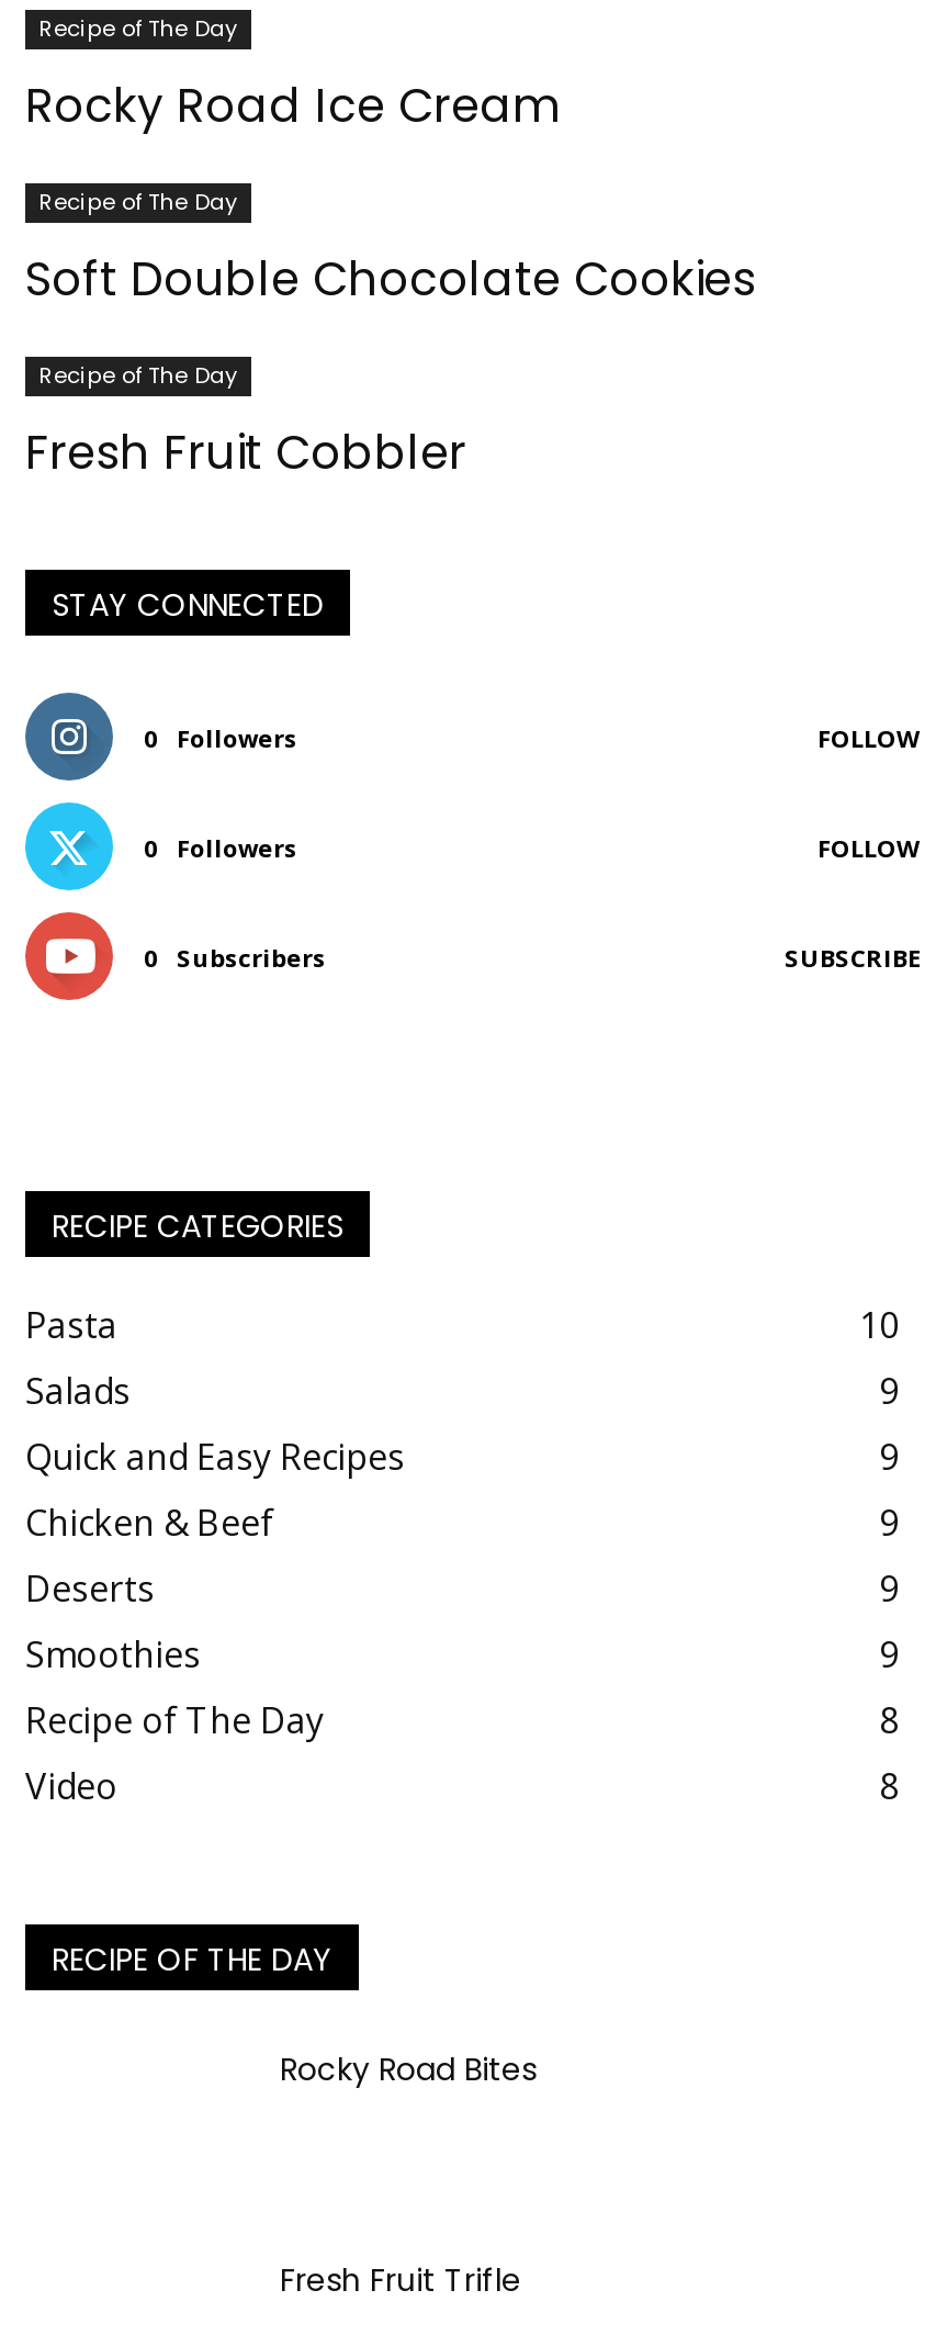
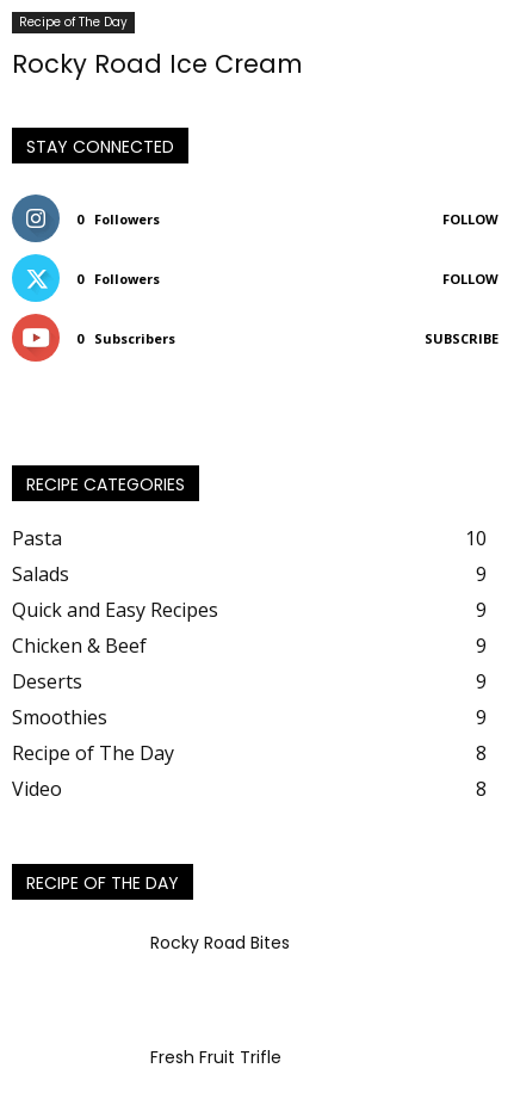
[25,186,756,484] Recipe of The Day | Soft Double Chocolate Cookies | Recipe of The Day | Fresh Fruit Cobbler -> none

